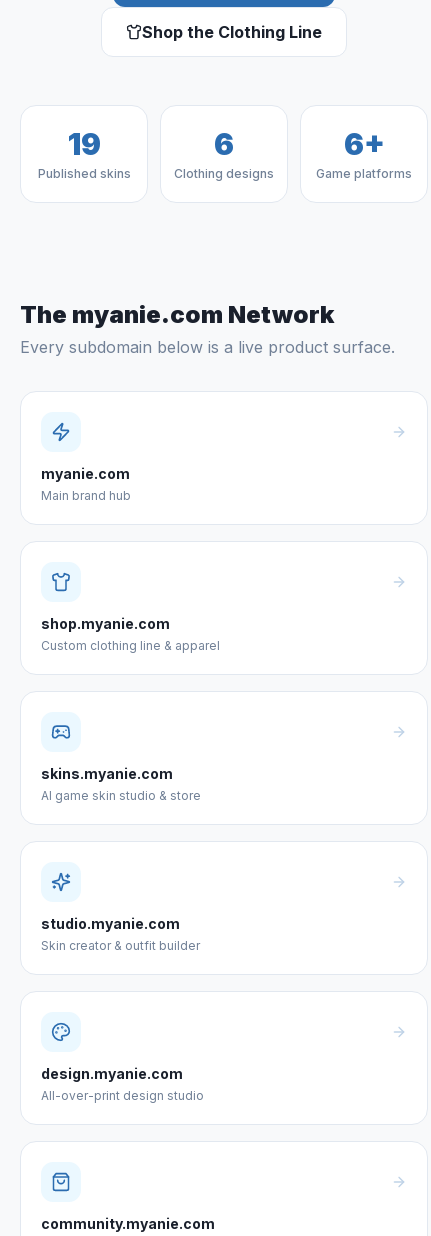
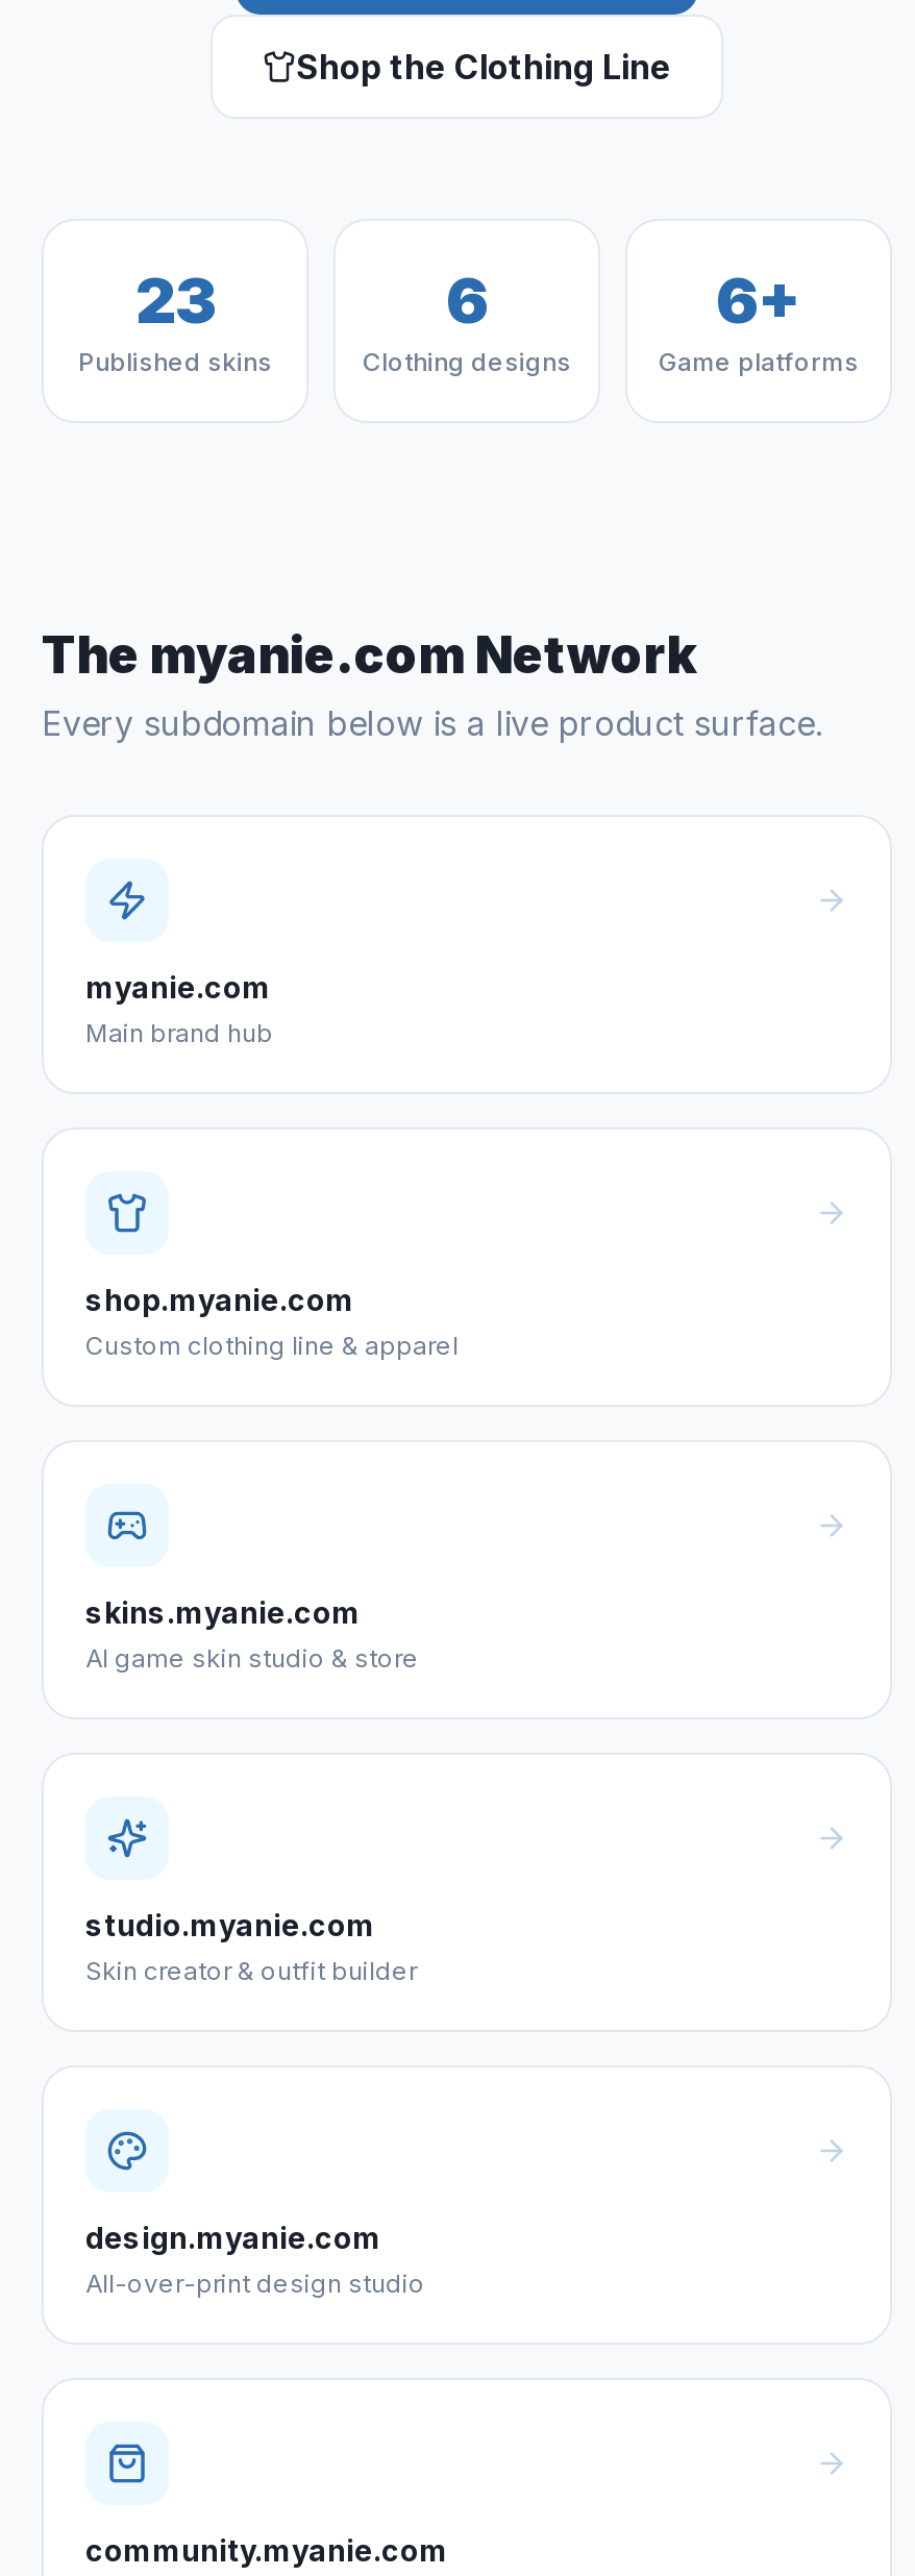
[67,126,100,162] 19 -> [135,263,215,338] 23

